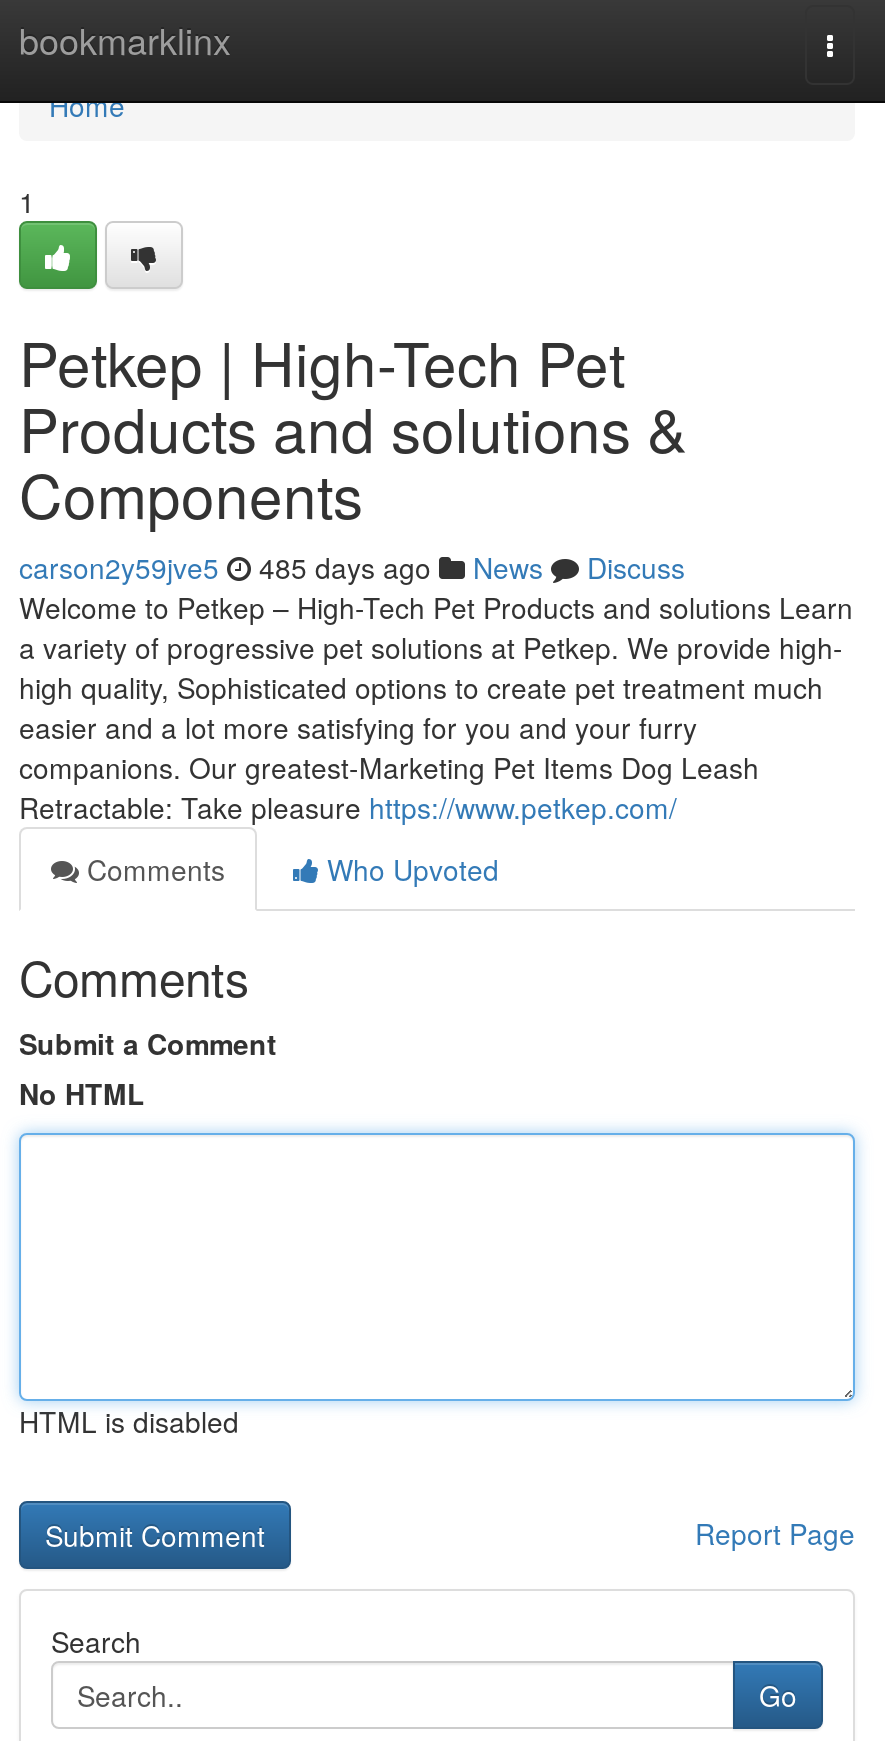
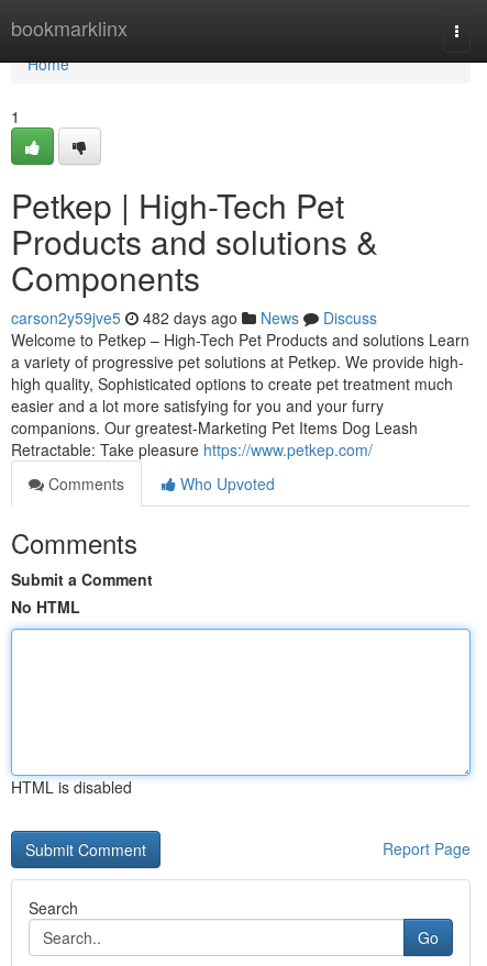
[19,547,685,587] carson2y59jve5 485 days ago News Discuss -> [11,307,377,329] carson2y59jve5 482 days ago News Discuss

